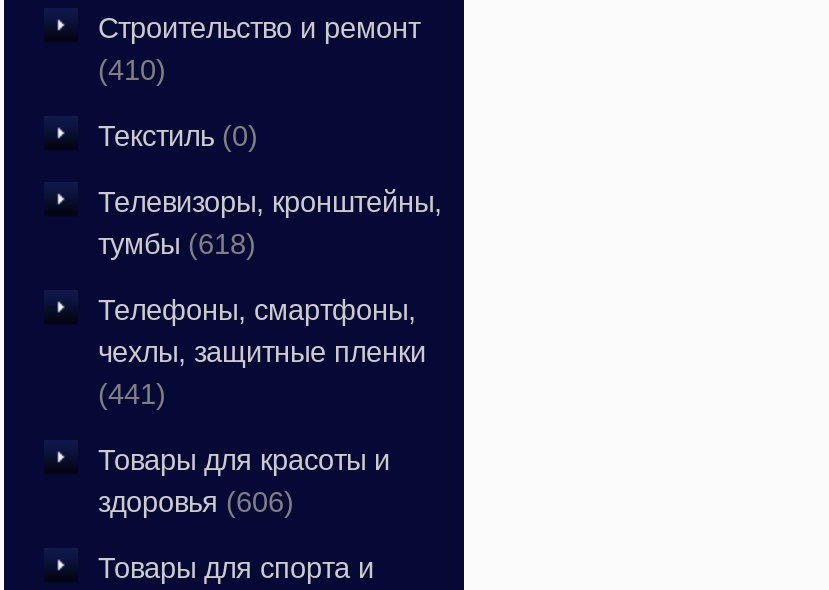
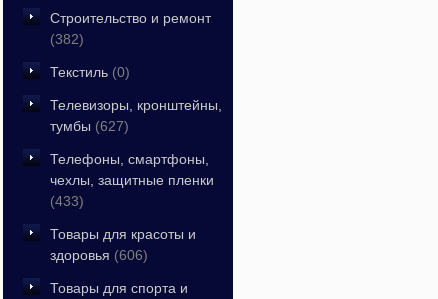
[98,54,166,86] (410) -> [50,31,84,47] (382)
[98,228,256,260] тумбы (618) -> [50,118,129,134] тумбы (627)
[98,378,166,410] (441) -> [50,193,84,209] (433)

